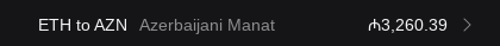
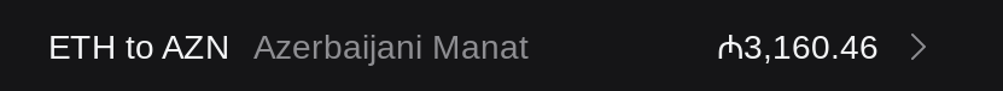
[368,15,448,34] ₼3,260.39 -> [717,27,879,65] ₼3,160.46

